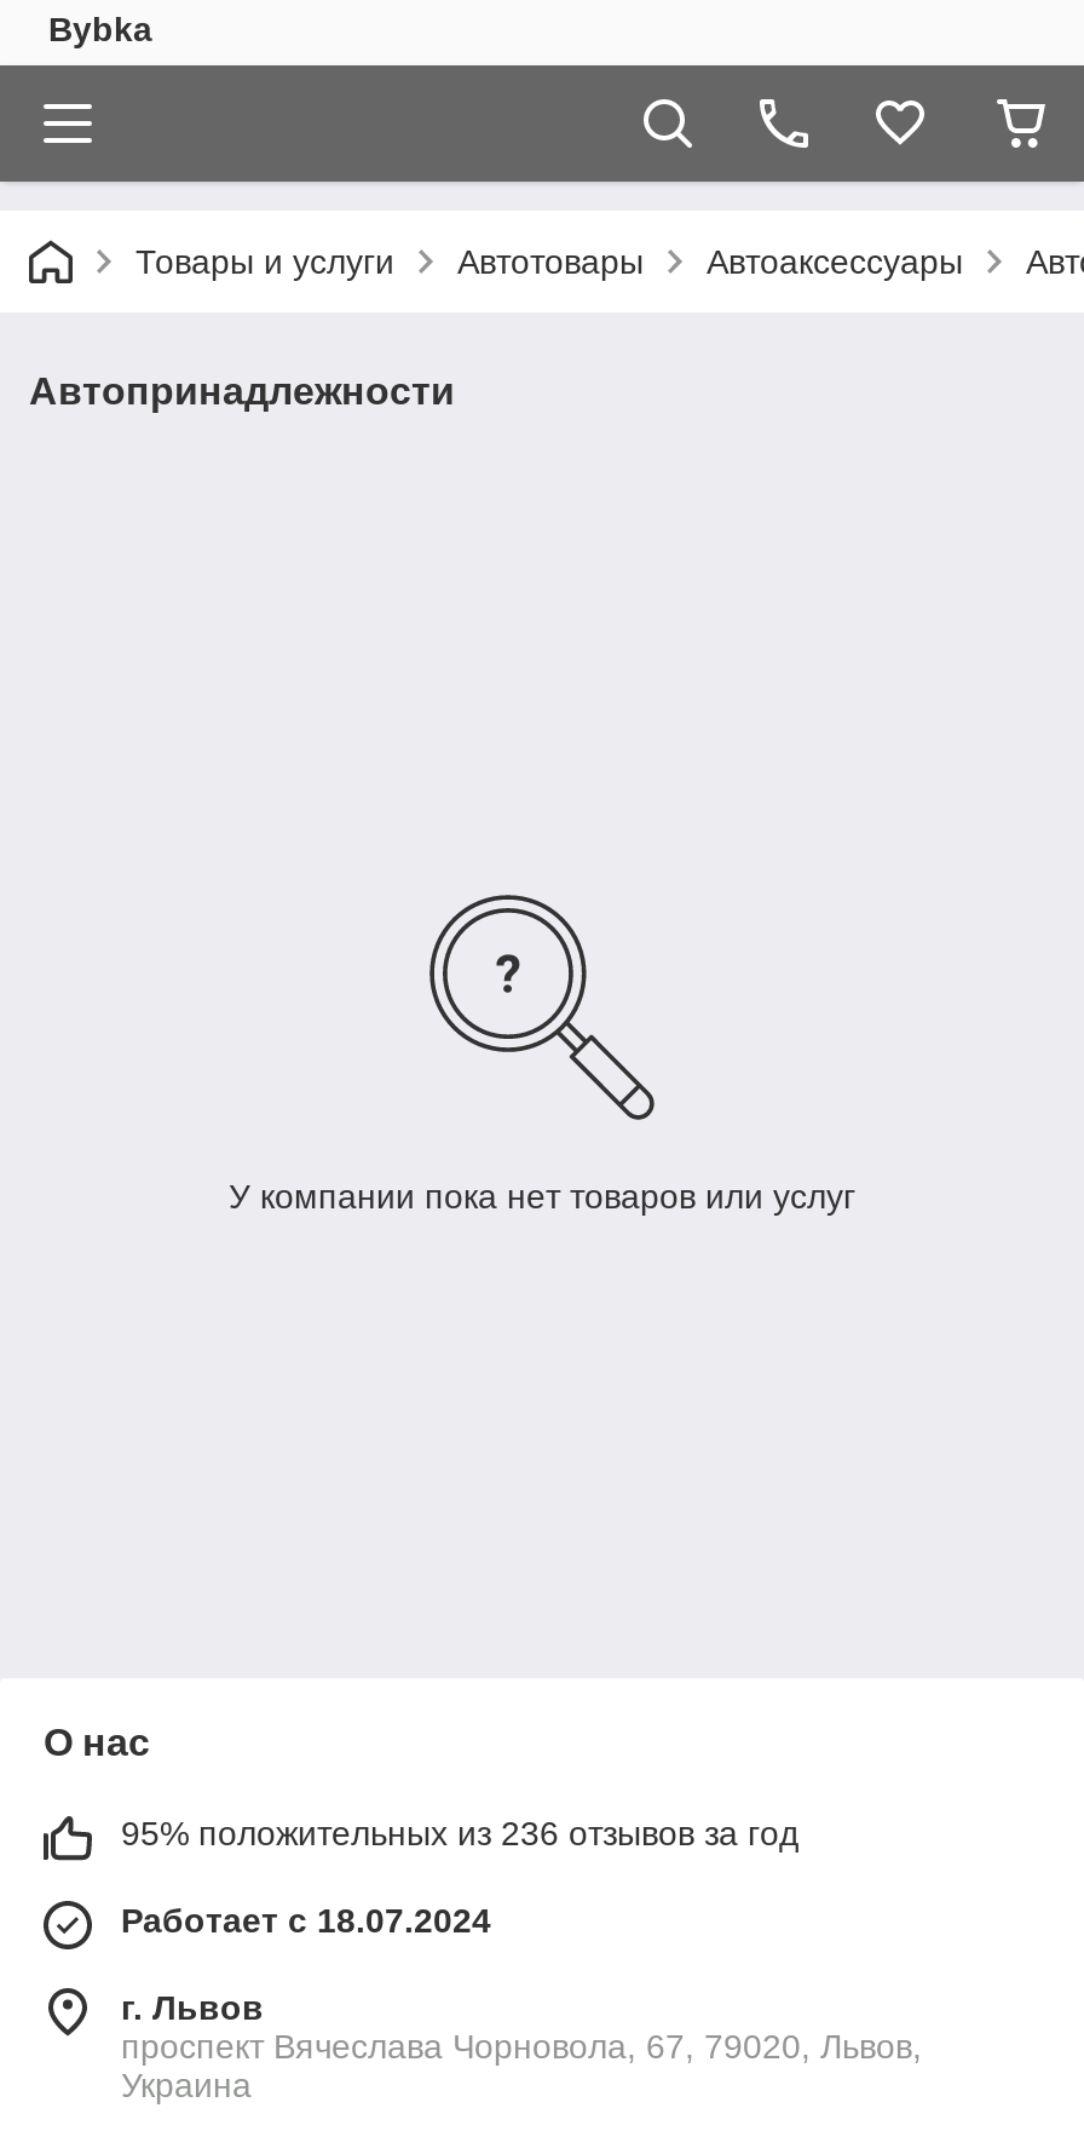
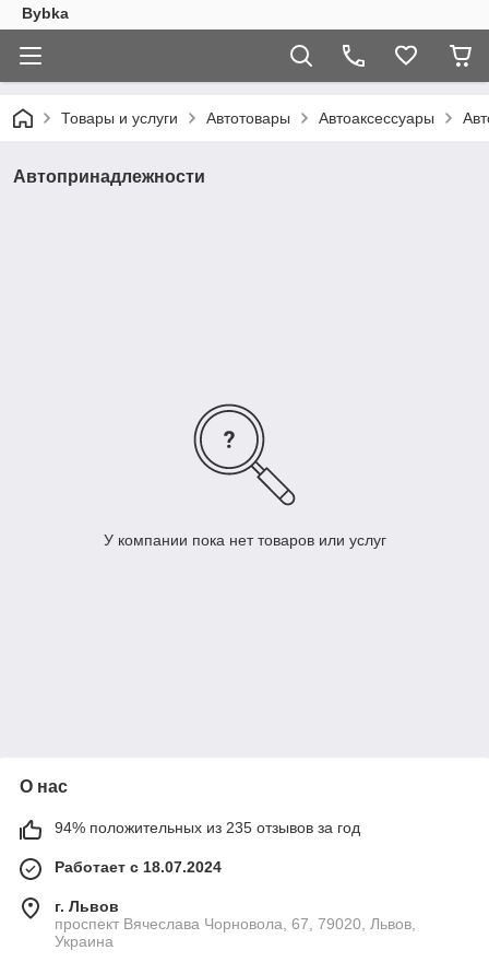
[121,1815,798,1854] 95% положительных из 236 отзывов за год -> [55,819,360,837] 94% положительных из 235 отзывов за год

